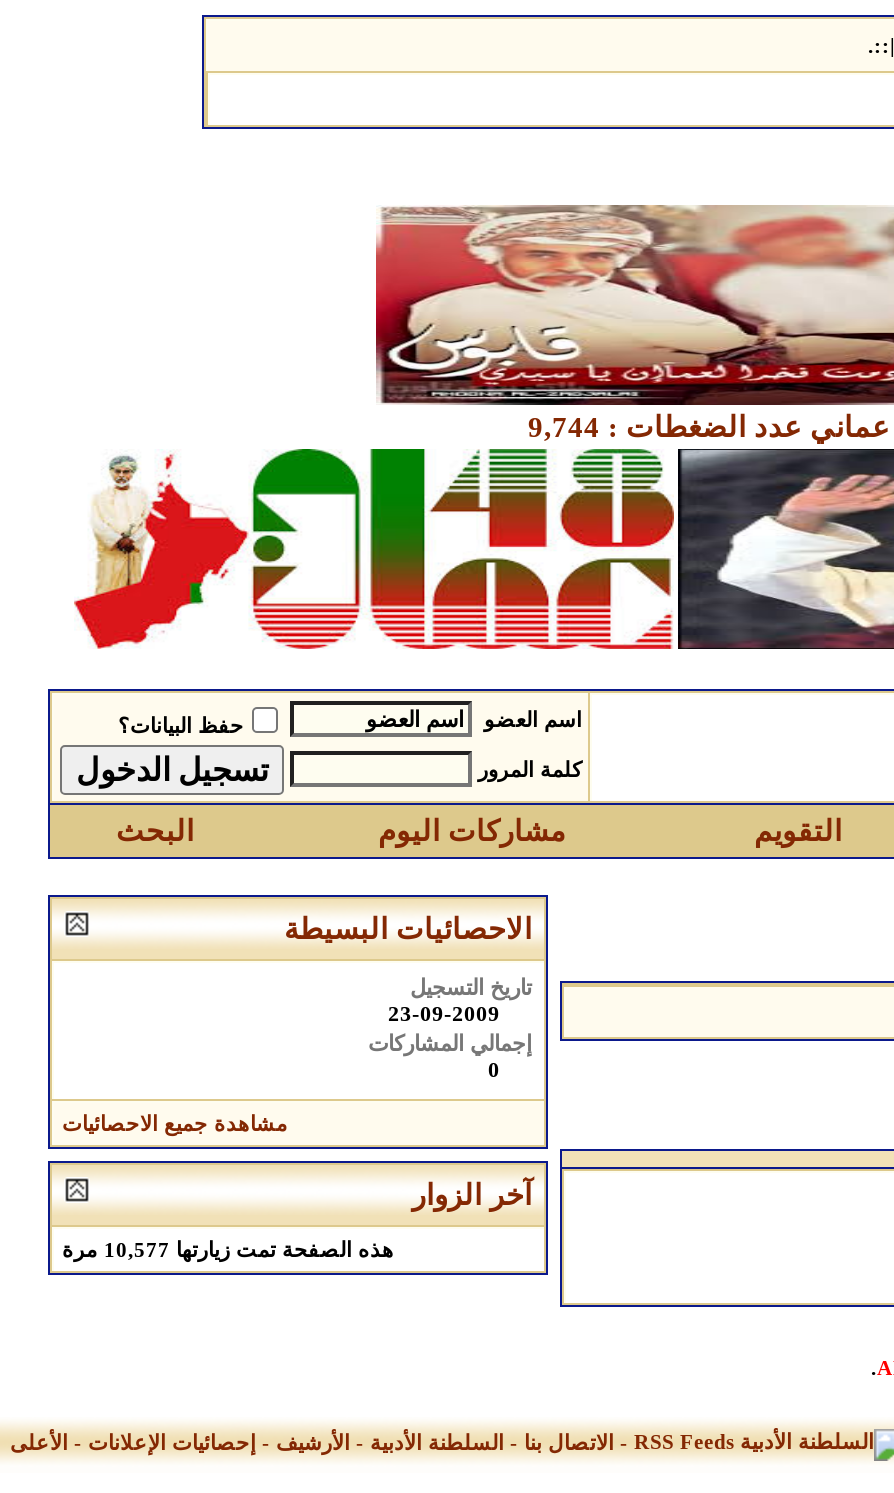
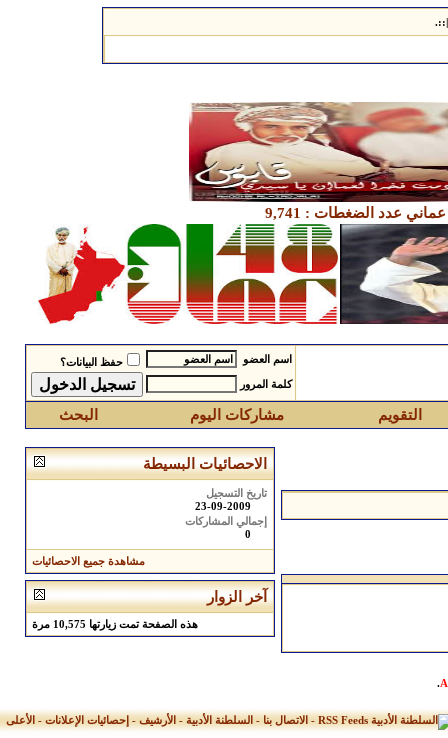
[62,1239,394,1261] هذه الصفحة تمت زيارتها 10,577 مرة -> [32,619,198,630] هذه الصفحة تمت زيارتها 10,575 مرة

